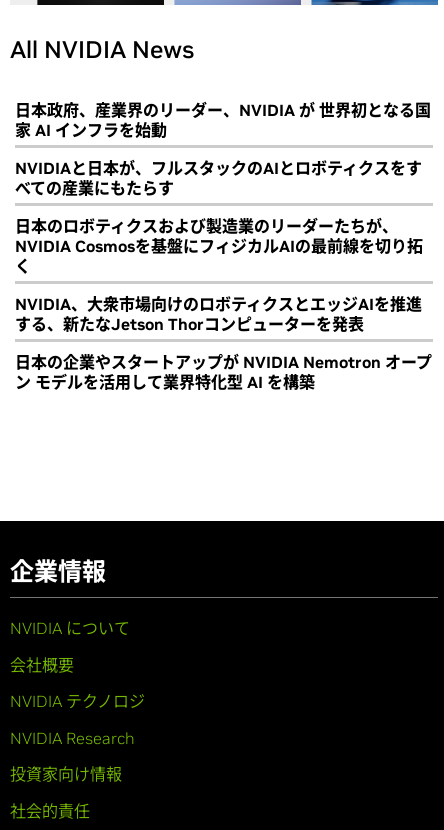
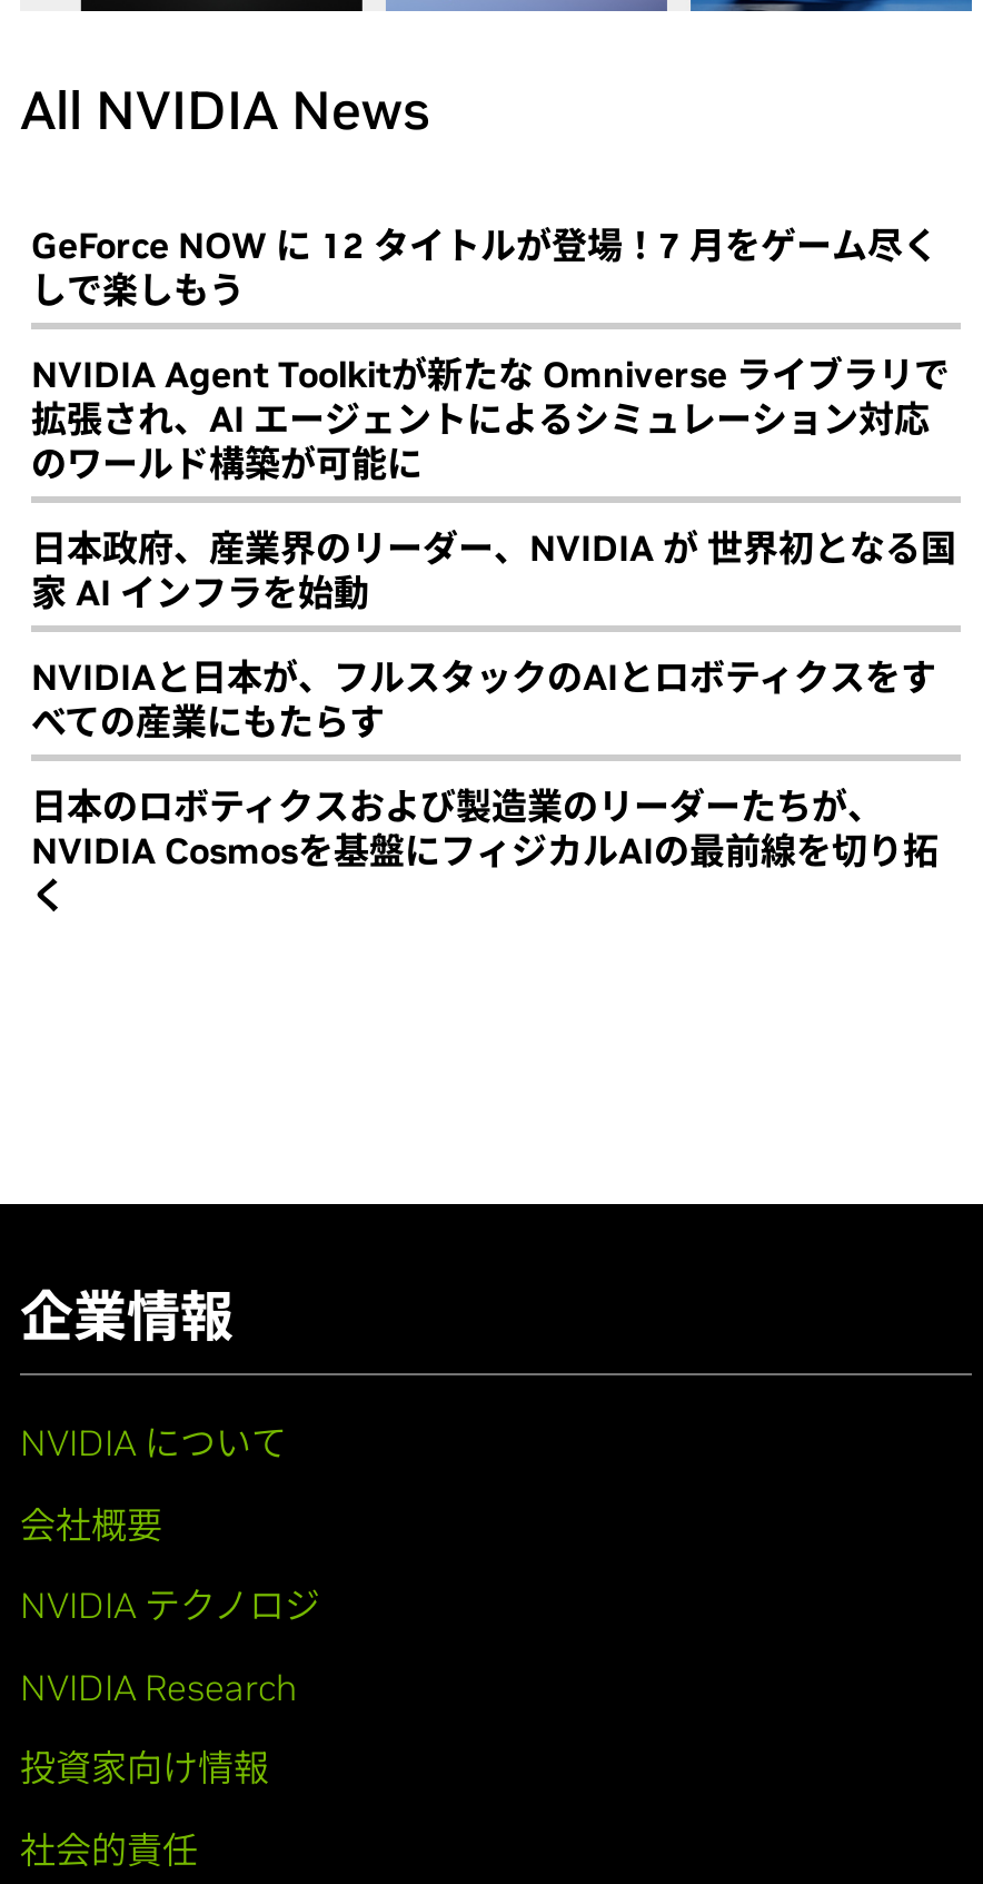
none -> [31,223,950,485] GeForce NOW に 12 タイトルが登場！7 月をゲーム尽く | しで楽しもう | NVIDIA Agent Toolkitが新たな Omniverse ライブラリで | 拡張され、AI エージェントによるシミュレーション対応 | のワールド構築が可能に
moved [15,100,431,276] -> [31,525,956,917]: 日本政府、産業界のリーダー、NVIDIA が 世界初となる国 | 家 AI インフラを始動 | NVIDIAと日本が、フルスタックのAIとロボティクスをす | べての産業にもたらす | 日本のロボティクスおよび製造業のリーダーたちが、 | NVIDIA Cosmosを基盤にフィジカルAIの最前線を切り拓 | く
[15,294,432,392] NVIDIA、大衆市場向けのロボティクスとエッジAIを推進 | する、新たなJetson Thorコンピューターを発表 | 日本の企業やスタートアップが NVIDIA Nemotron オープ | ン モデルを活用して業界特化型 AI を構築 -> none

